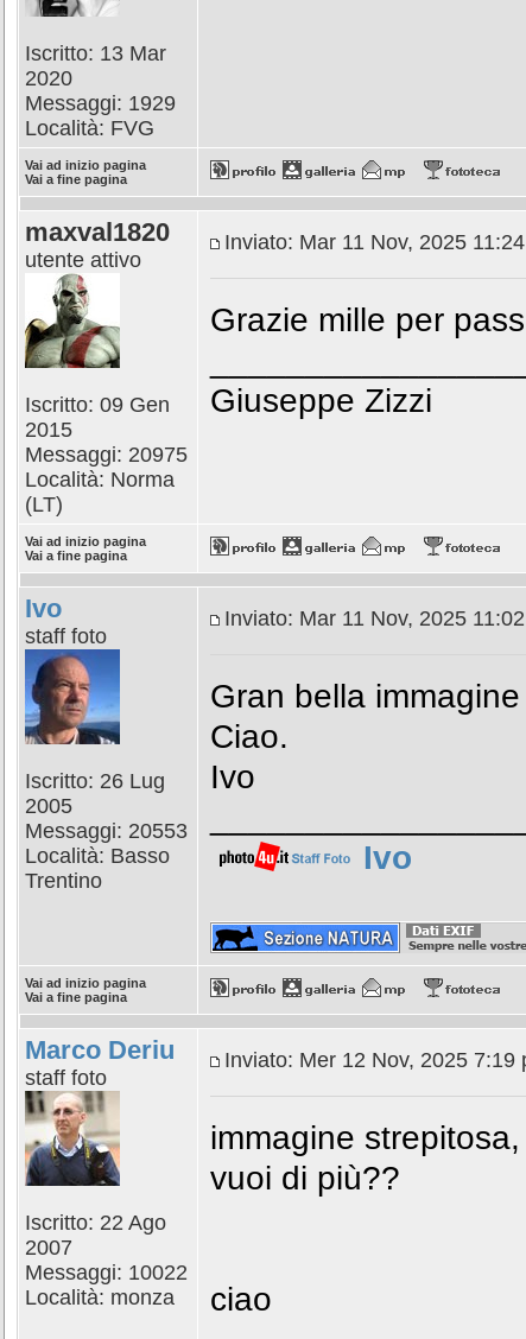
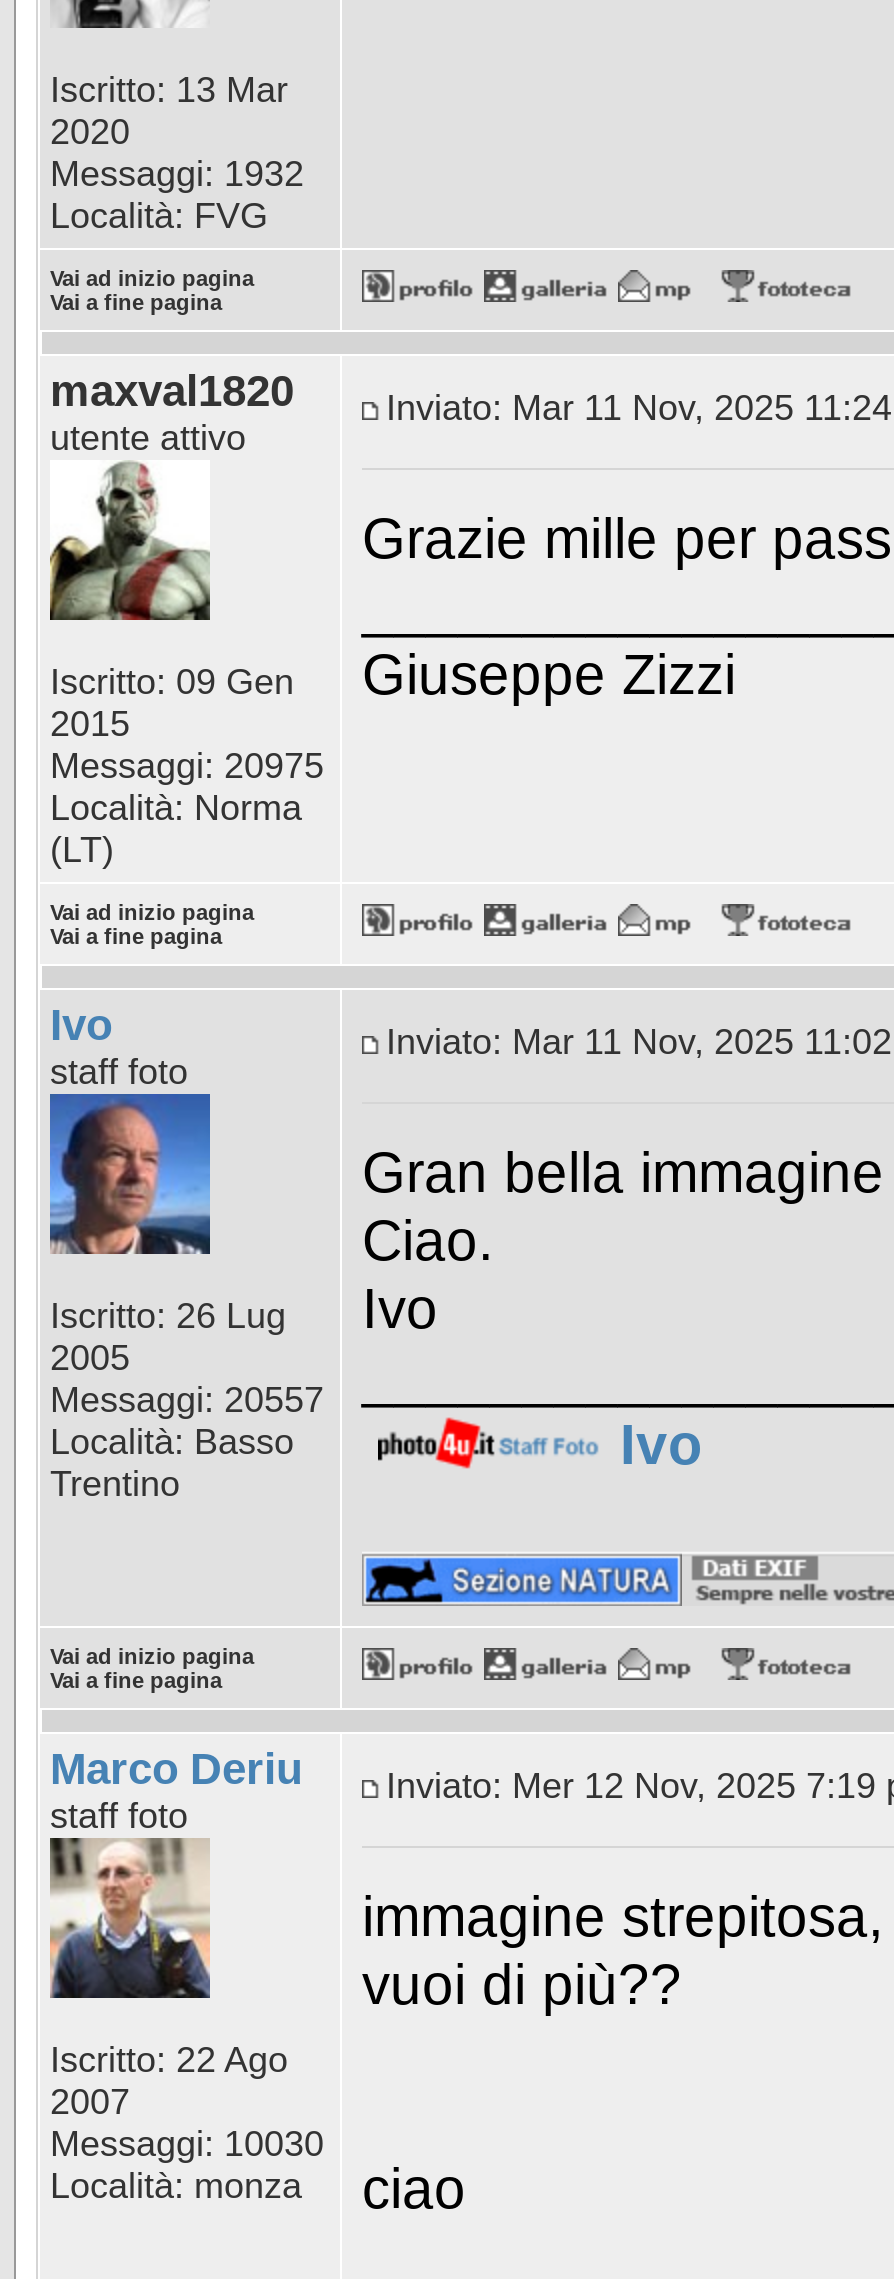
[25,91,176,115] Messaggi: 1929 -> [50,154,304,194] Messaggi: 1932
[25,819,188,843] Messaggi: 20553 -> [50,1380,324,1420] Messaggi: 20557
[25,1261,188,1284] Messaggi: 10022 -> [50,2124,324,2164] Messaggi: 10030

